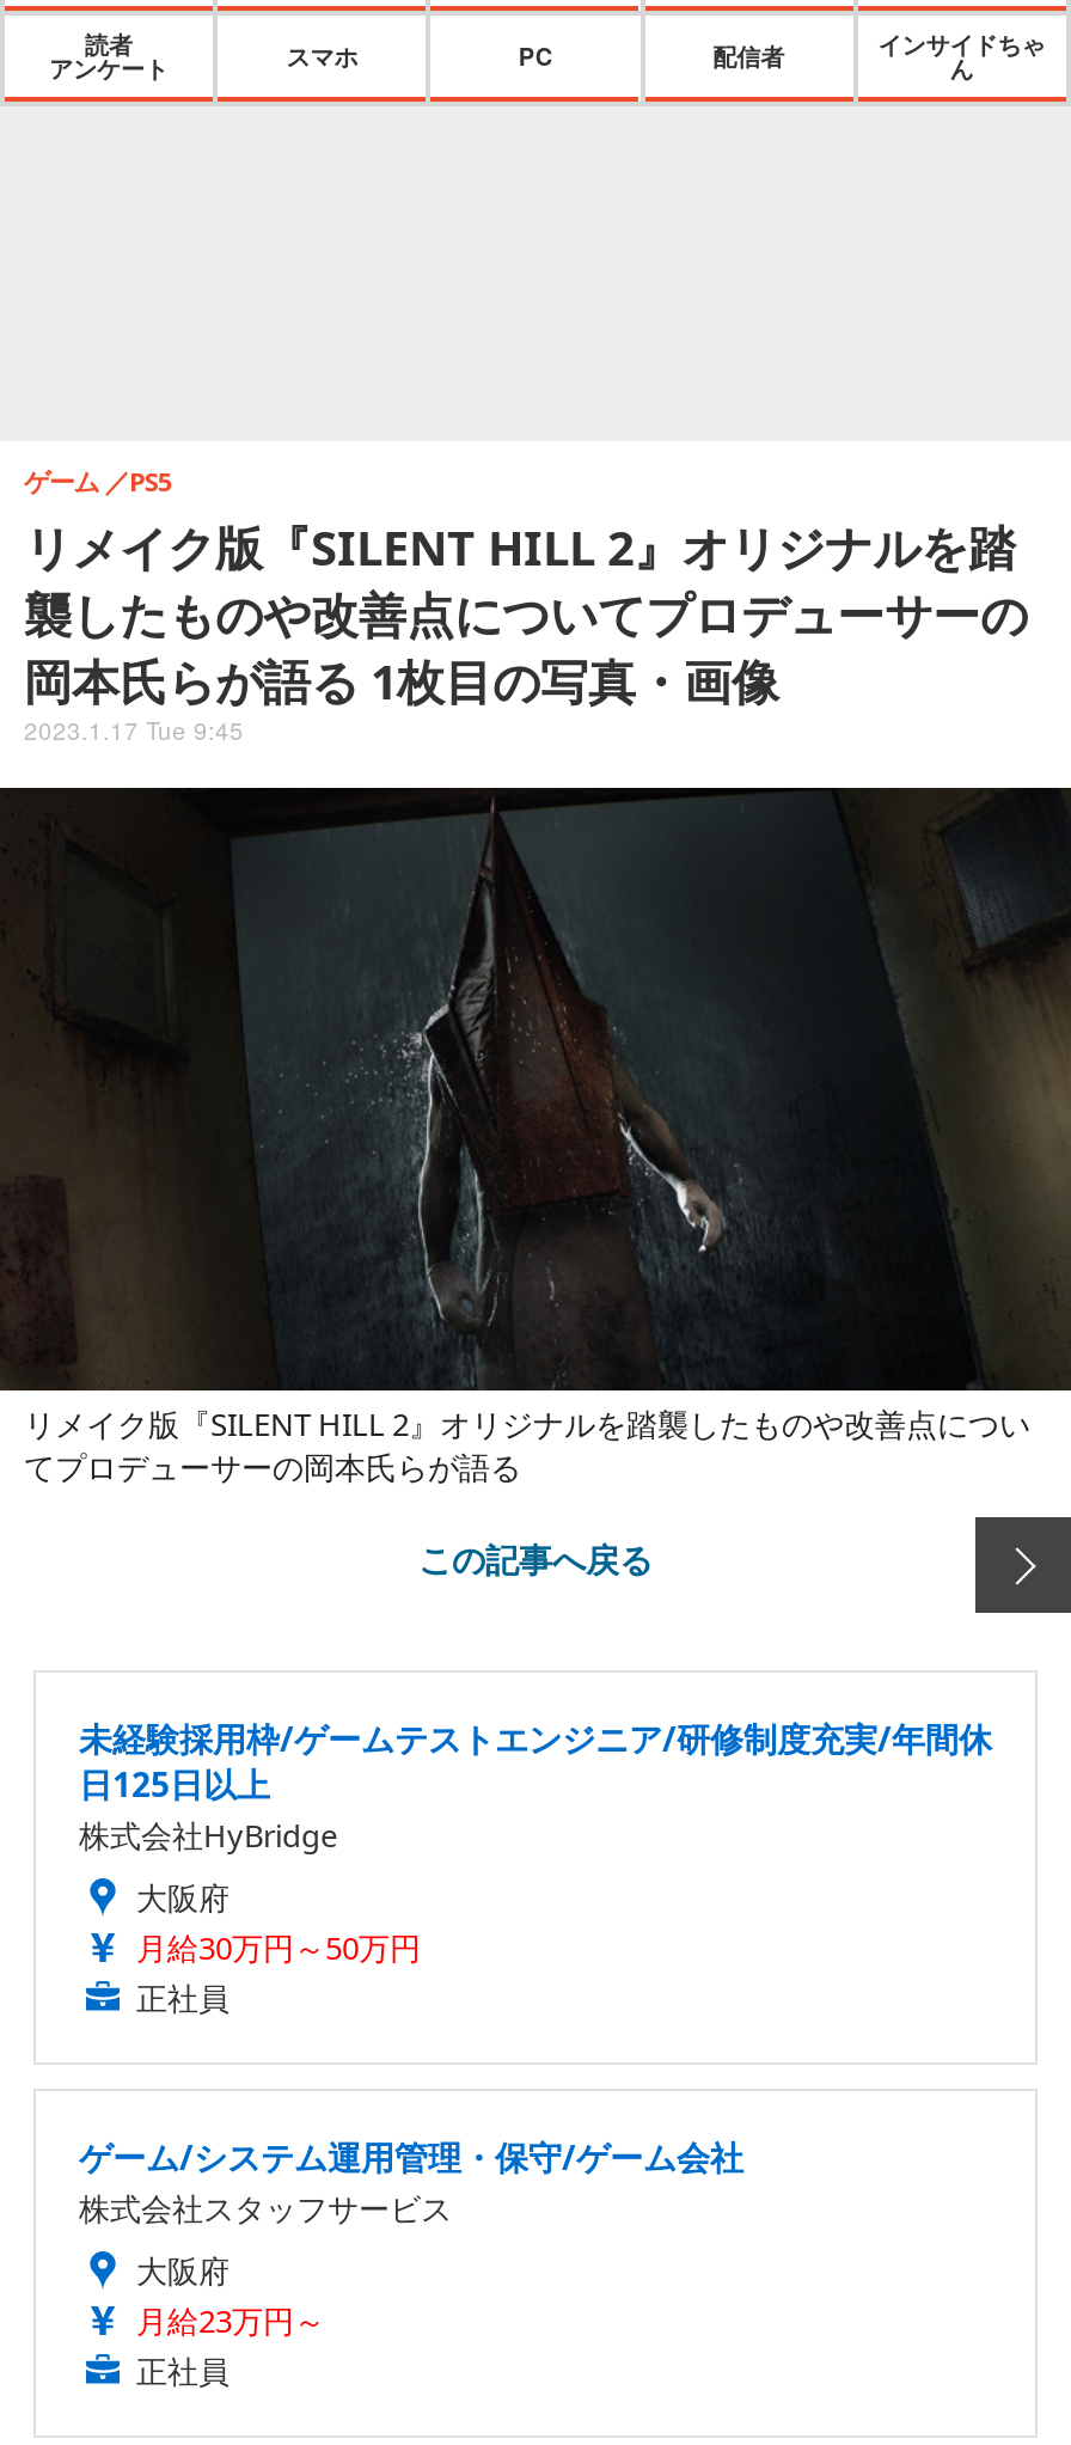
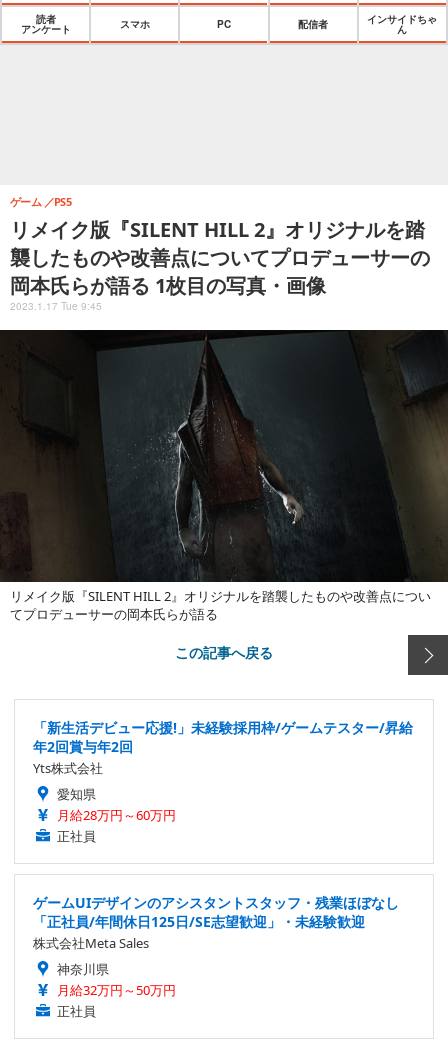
[79,1716,992,1969] 未経験採用枠/ゲームテストエンジニア/研修制度充実/年間休 | 日125日以上 | 株式会社HyBridge | 大阪府 | 月給30万円～50万円 -> [33,718,413,824] 「新生活デビュー応援!」未経験採用枠/ゲームテスター/昇給 | 年2回賞与年2回 | Yts株式会社 | 愛知県 | 月給28万円～60万円
[79,2134,743,2342] ゲーム/システム運用管理・保守/ゲーム会社 | 株式会社スタッフサービス | 大阪府 | 月給23万円～ -> [33,893,399,999] ゲームUIデザインのアシスタントスタッフ・残業ほぼなし | 「正社員/年間休日125日/SE志望歓迎」・未経験歓迎 | 株式会社Meta Sales | 神奈川県 | 月給32万円～50万円

